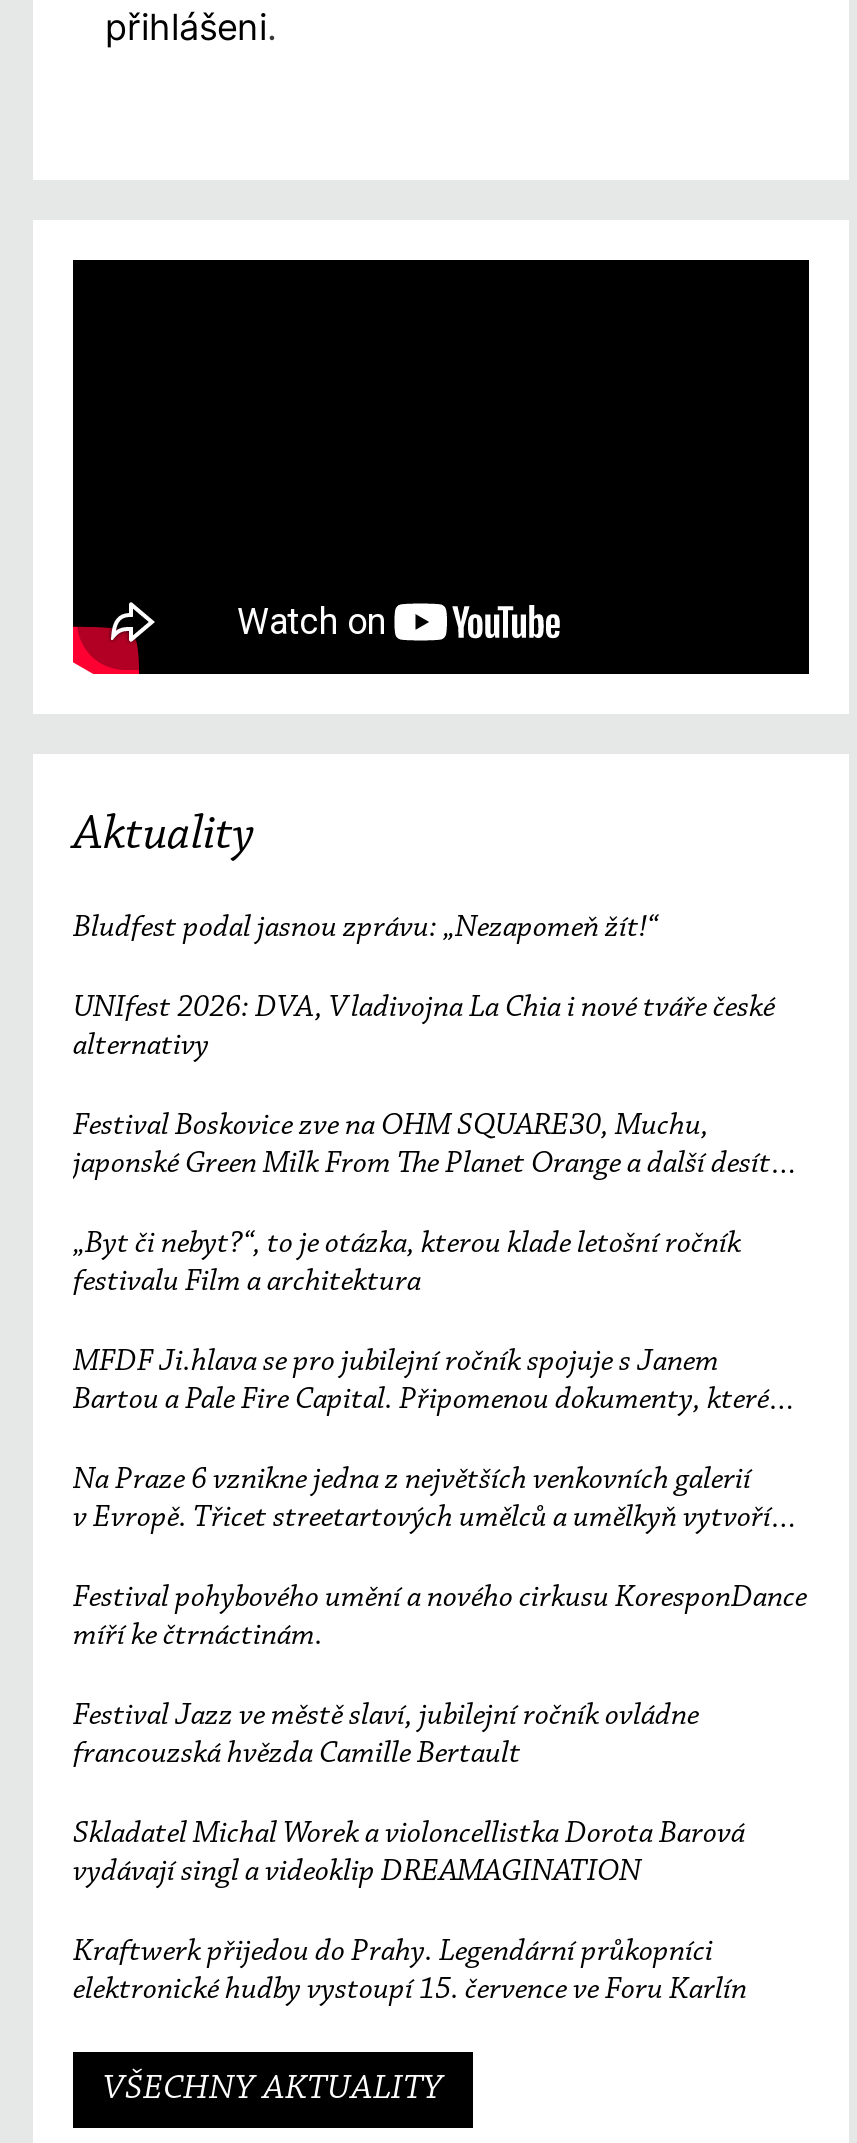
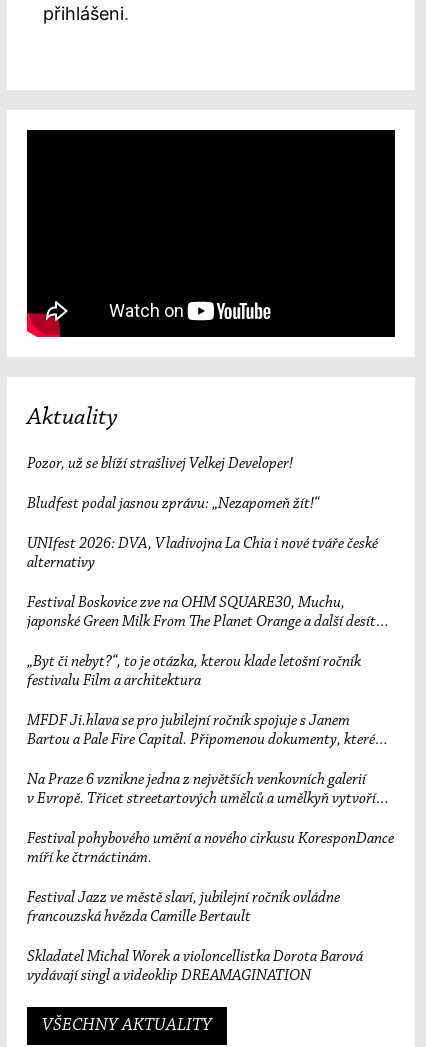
none -> [27,456,293,472] Pozor, už se blíží strašlivej Velkej Developer!
moved [73,913,807,1851] -> [27,496,394,965]: Bludfest podal jasnou zprávu: „Nezapomeň žít!“ | UNIfest 2026: DVA, Vladivojna La Chia i nové tváře české | alternativy | ... | francouzská hvězda Camille Bertault | Skladatel Michal Worek a violoncellistka Dorota Barová
[73,1937,747,2007] Kraftwerk přijedou do Prahy. Legendární průkopníci | elektronické hudby vystoupí 15. července ve Foru Karlín -> none

